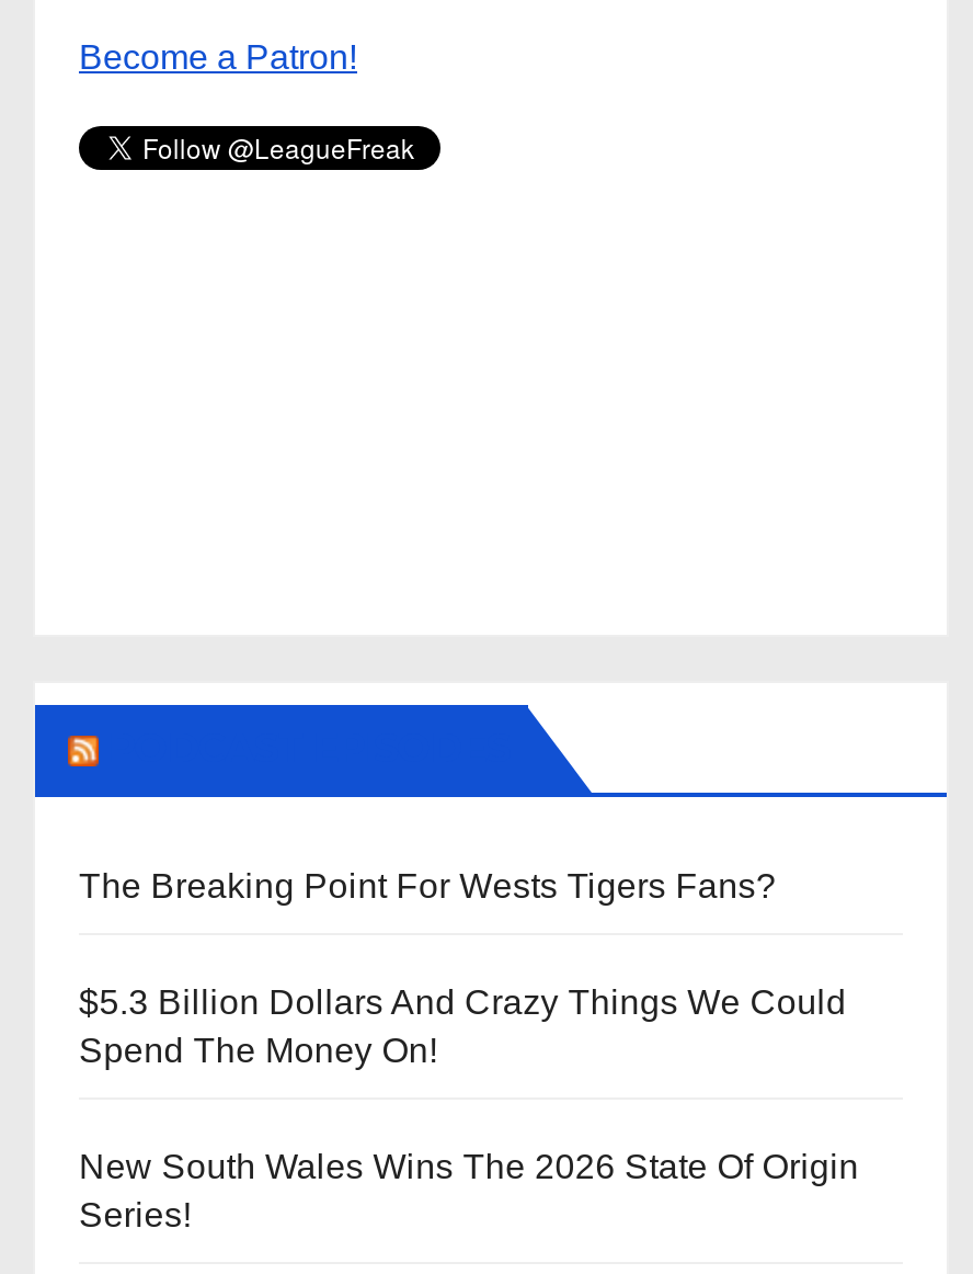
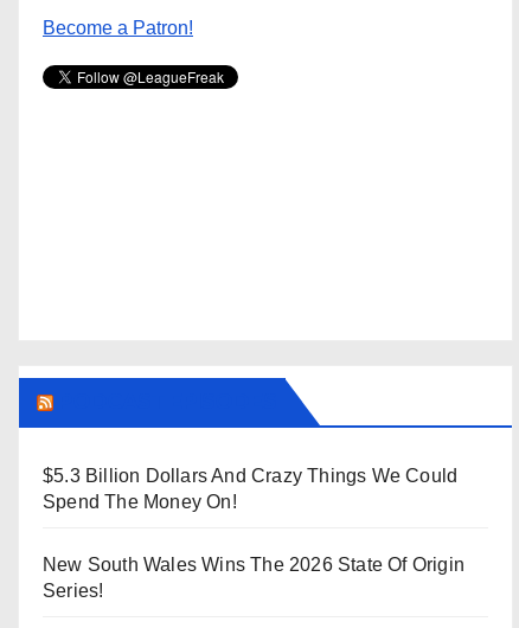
[79,866,776,904] The Breaking Point For Wests Tigers Fans? -> none

